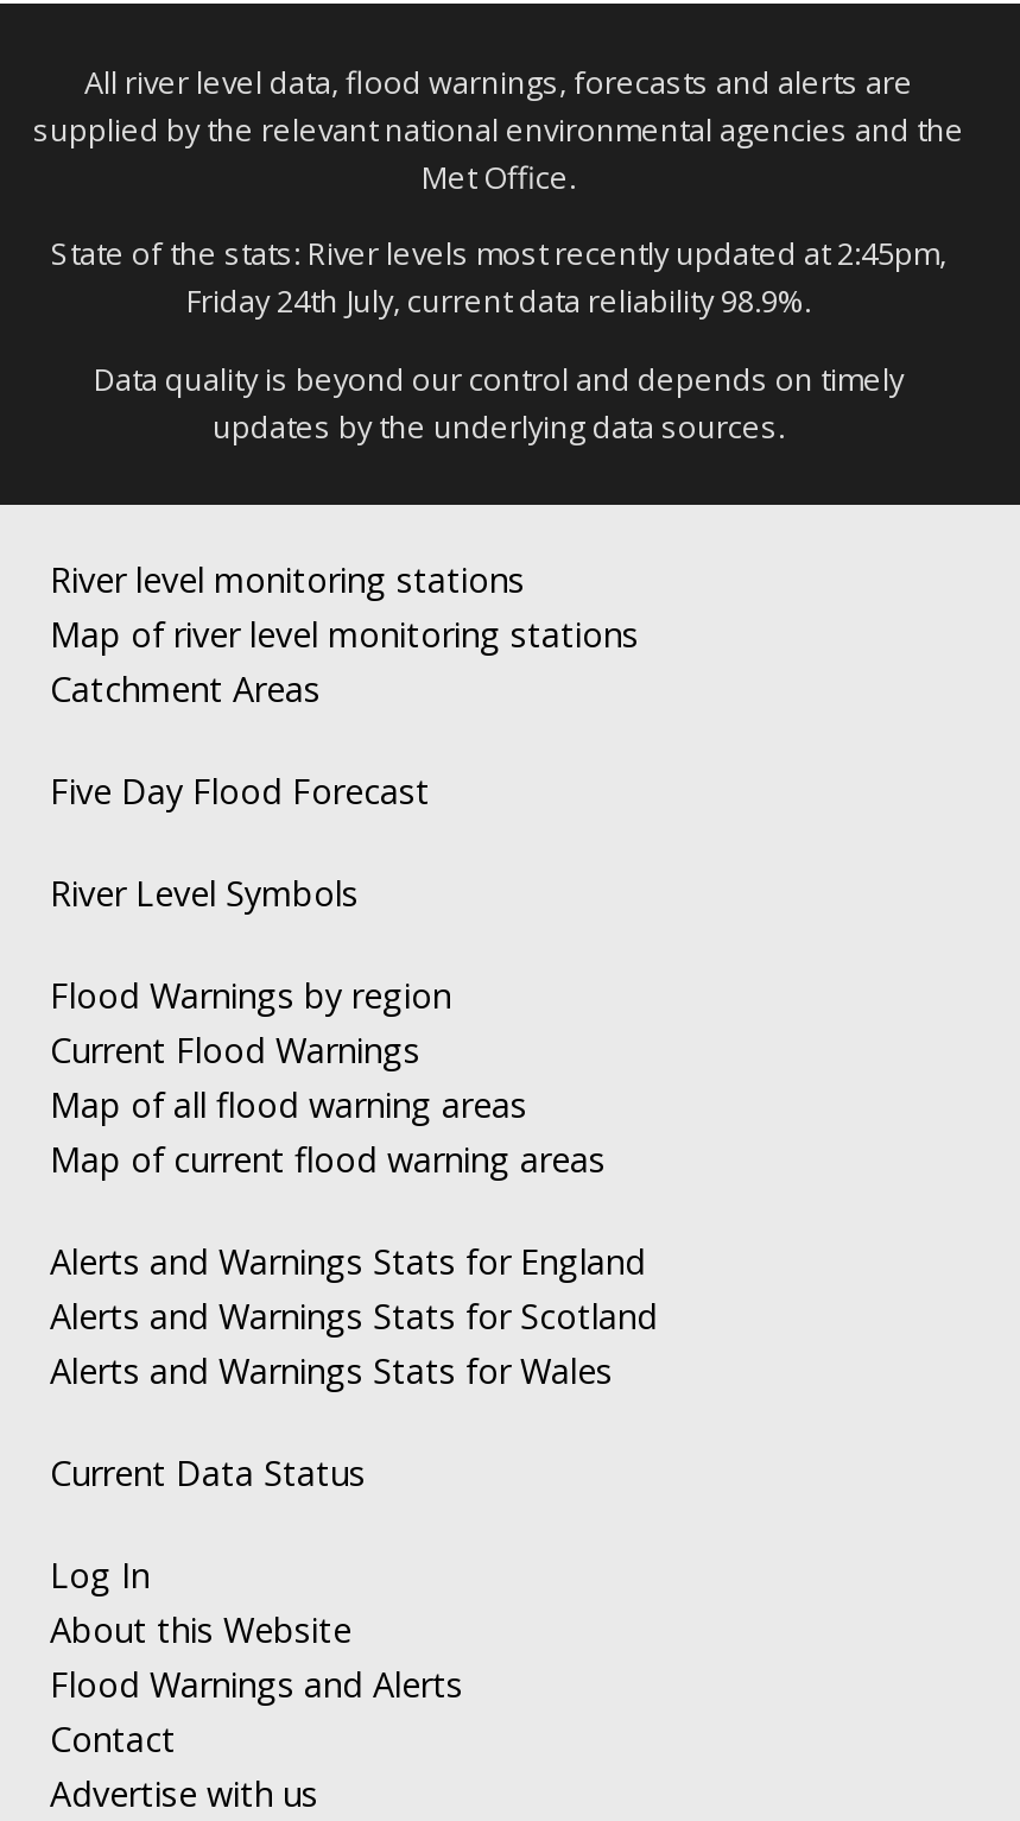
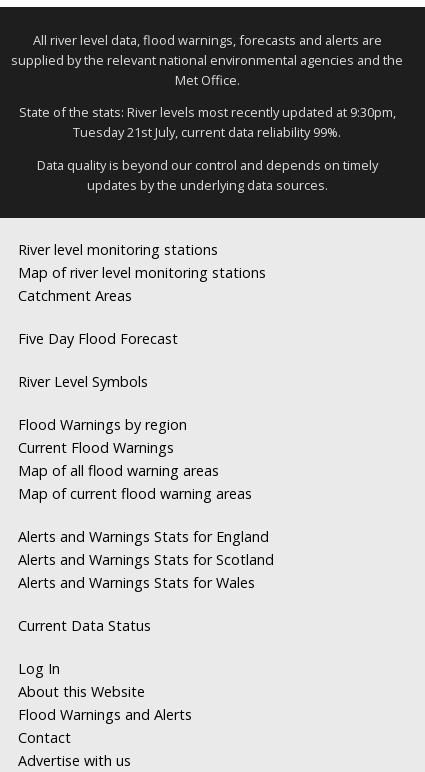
[51,233,946,275] State of the stats: River levels most recently updated at 2:45pm, -> [18,103,395,121] State of the stats: River levels most recently updated at 9:30pm,
[186,280,811,323] Friday 24th July, current data reliability 98.9%. -> [73,123,341,141] Tuesday 21st July, current data reliability 99%.

